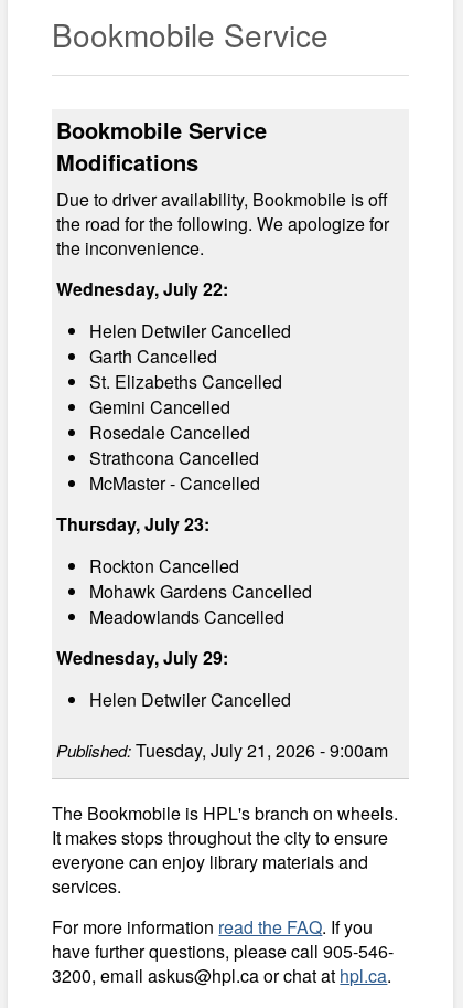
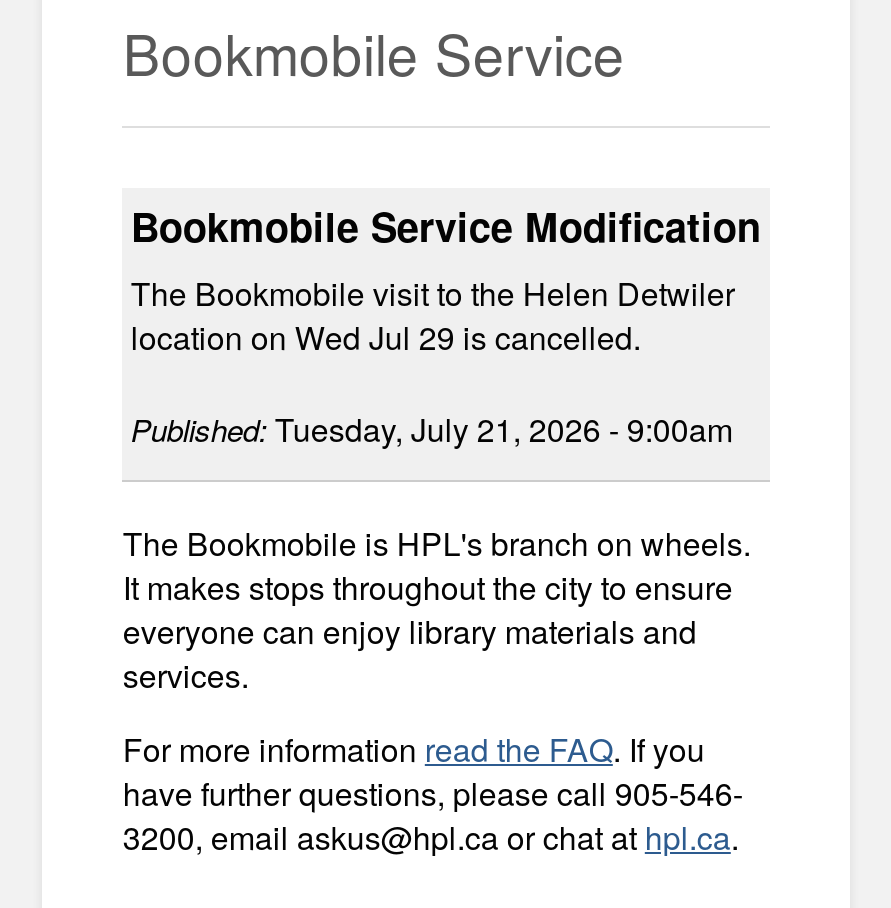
[57,114,390,712] Bookmobile Service | Modifications | Due to driver availability, Bookmobile is off | the road for the following. We apologize for | the inconvenience. | Wednesday, July 22: | Helen Detwiler Cancelled | Garth Cancelled | St. Elizabeths Cancelled | Gemini Cancelled | Rosedale Cancelled | Strathcona Cancelled | McMaster - Cancelled | Thursday, July 23: | Rockton Cancelled | Mohawk Gardens Cancelled | Meadowlands Cancelled | Wednesday, July 29: | Helen Detwiler Cancelled -> [131,196,761,360] Bookmobile Service Modification | The Bookmobile visit to the Helen Detwiler | location on Wed Jul 29 is cancelled.

